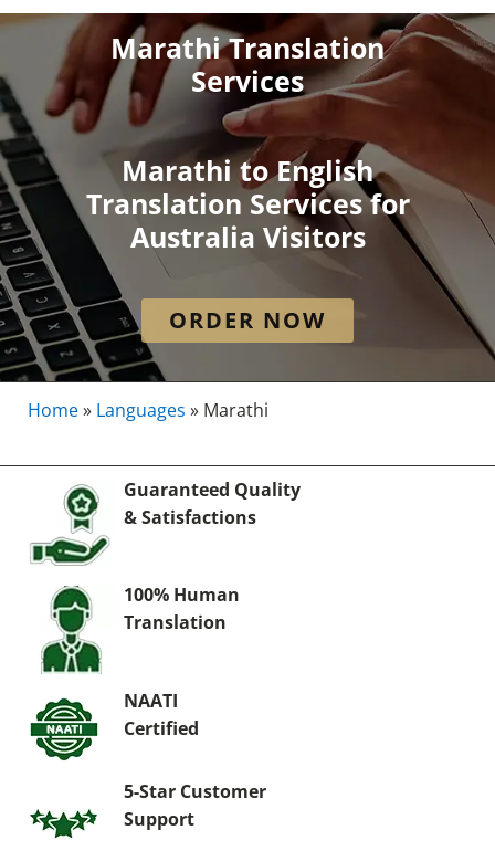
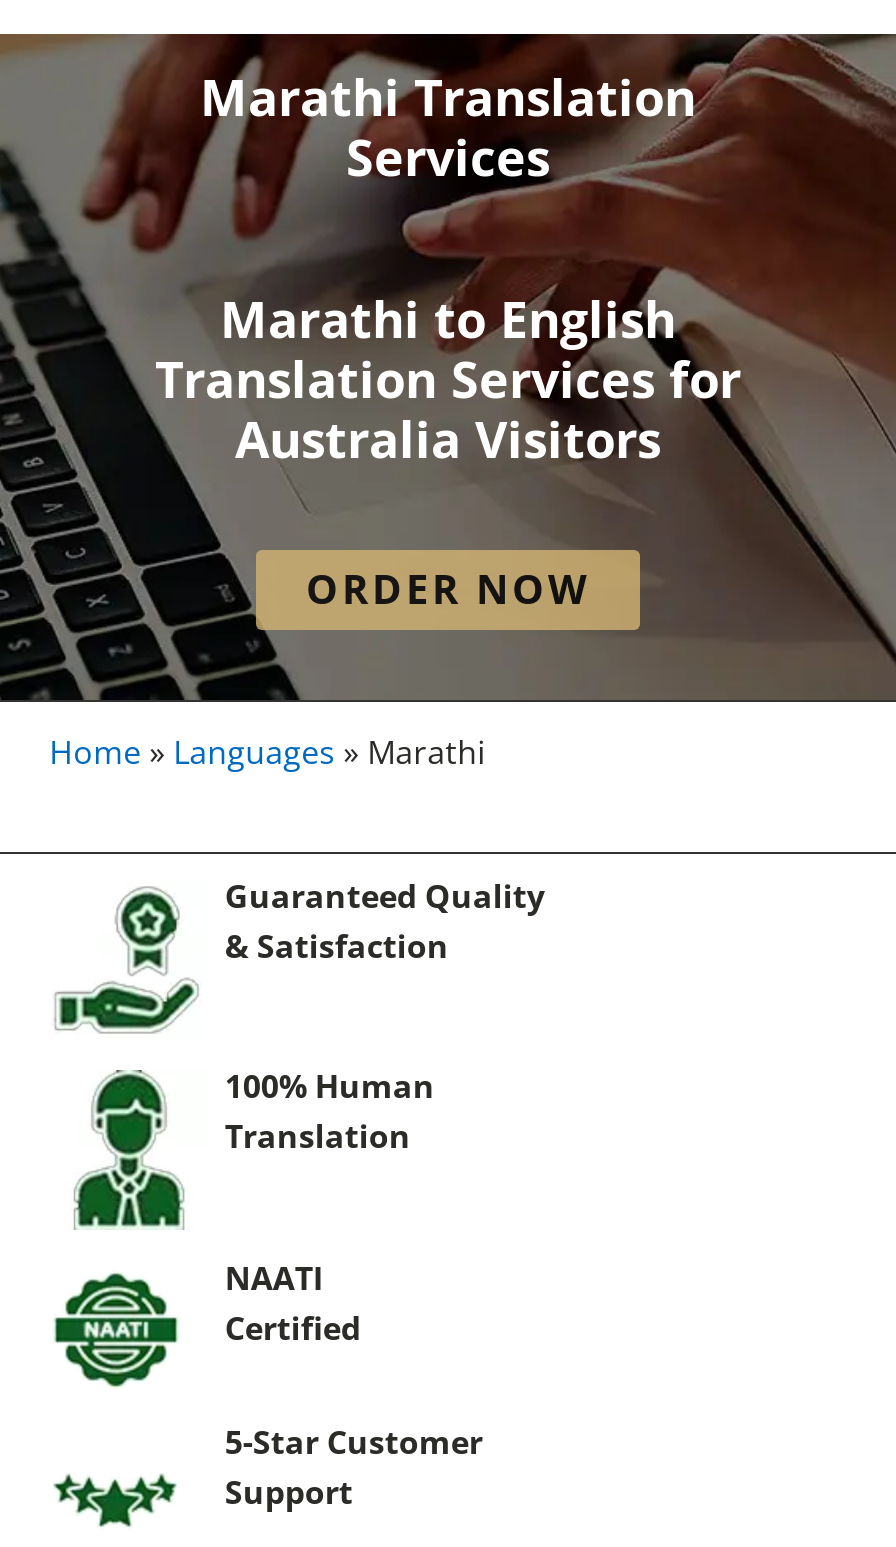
[124,505,257,529] & Satisfactions -> [225,924,449,968] & Satisfaction

